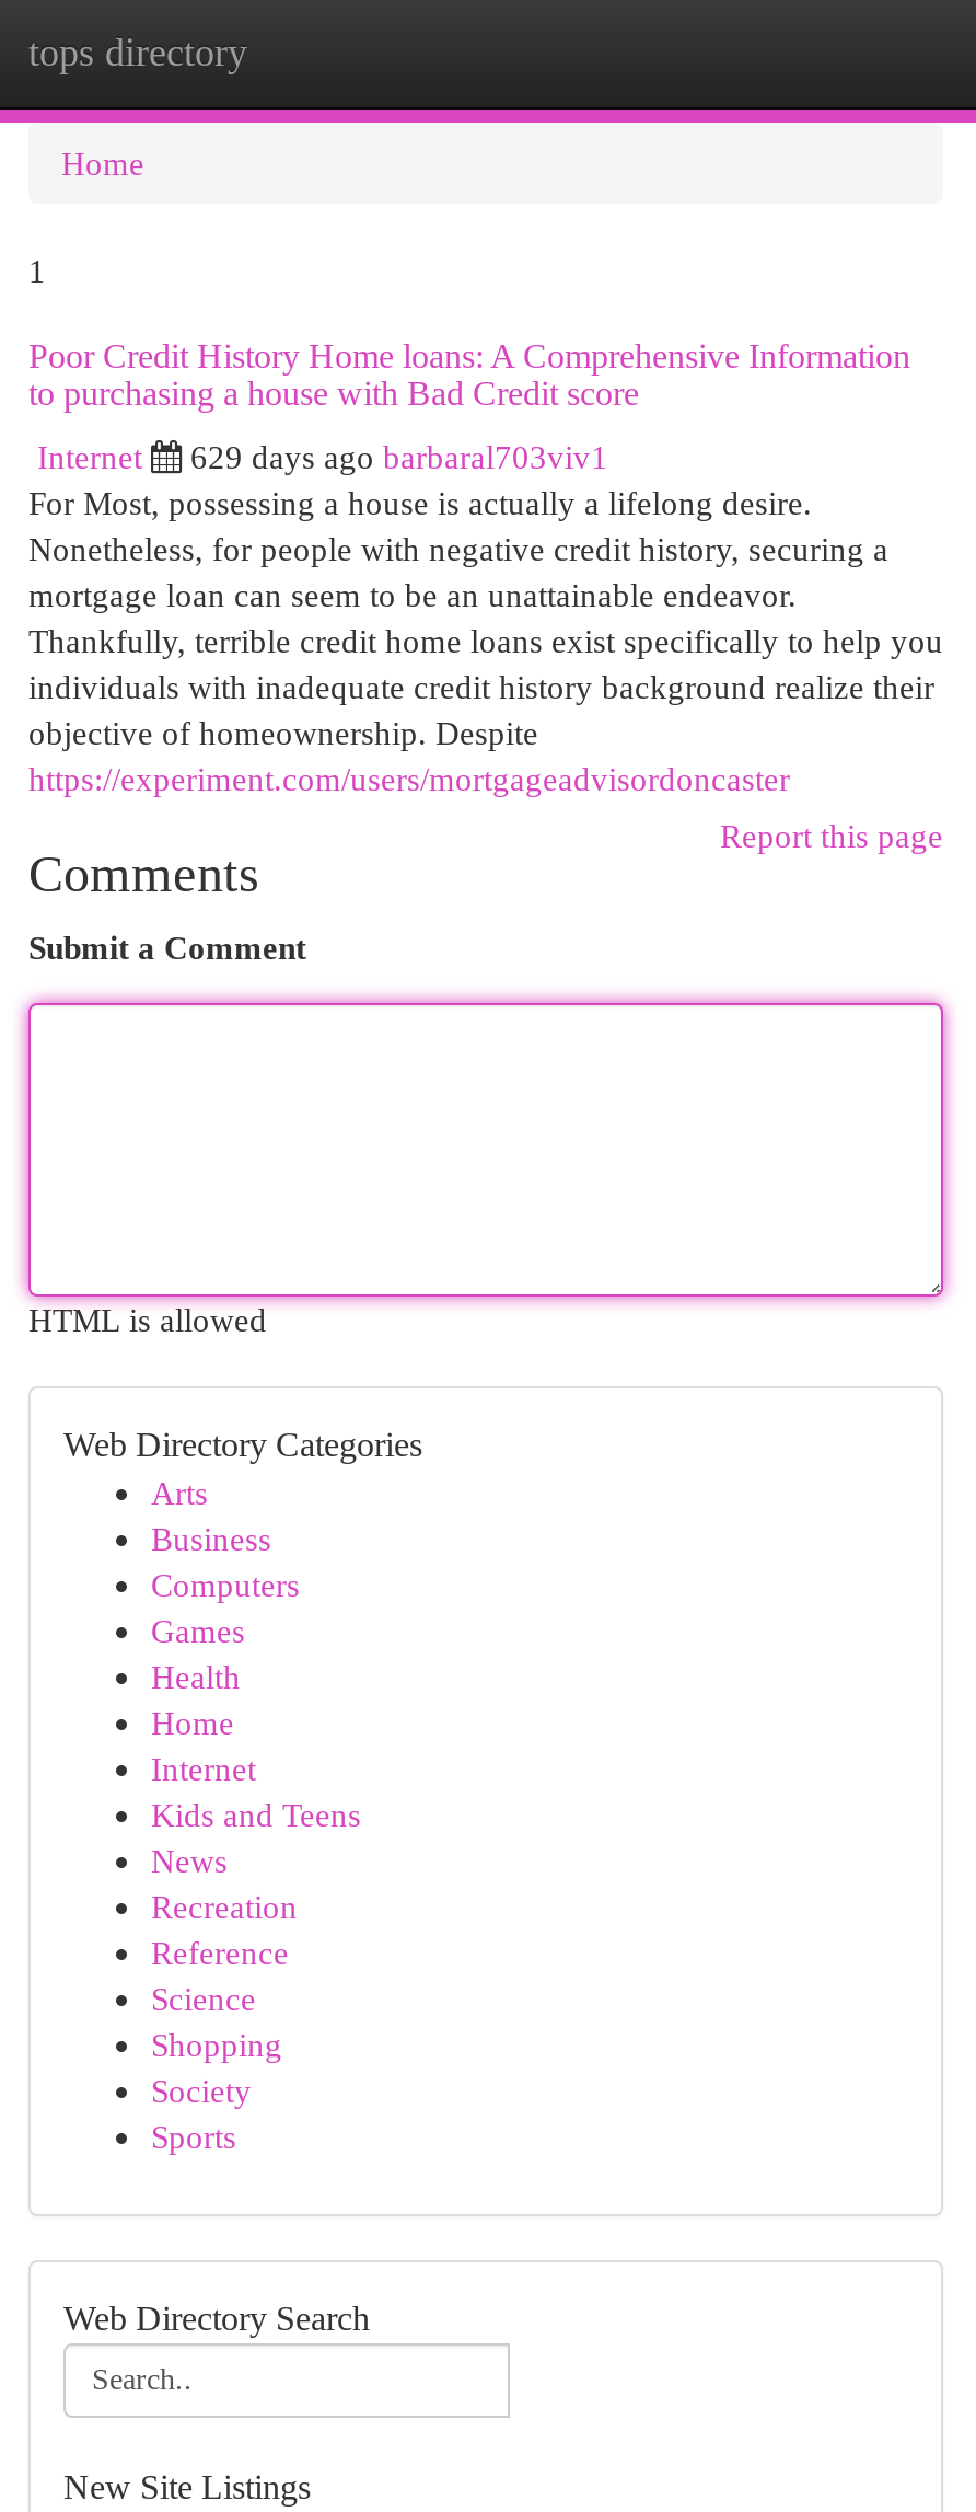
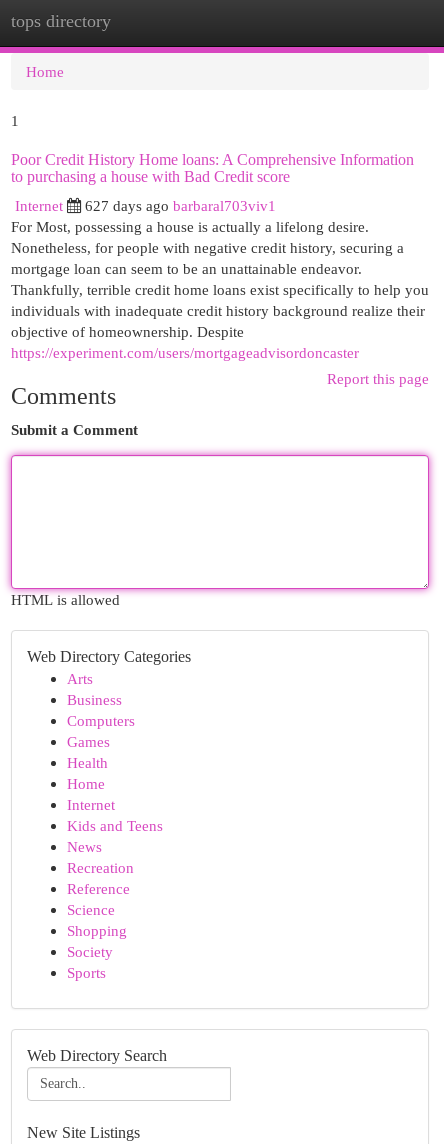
[190,438,608,475] 629 days ago barbaral703viv1 -> [85,197,276,214] 627 days ago barbaral703viv1

